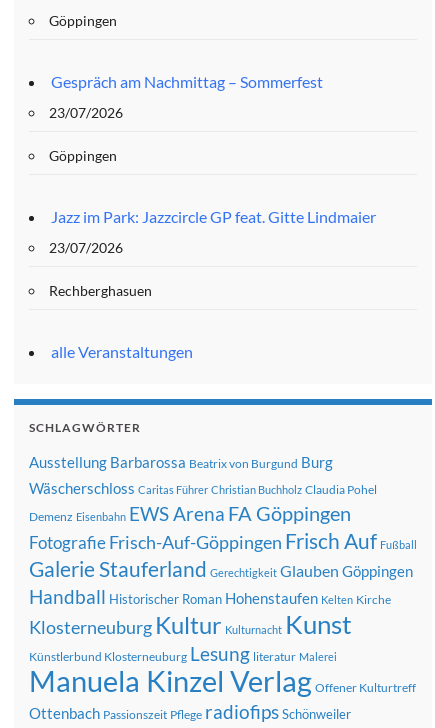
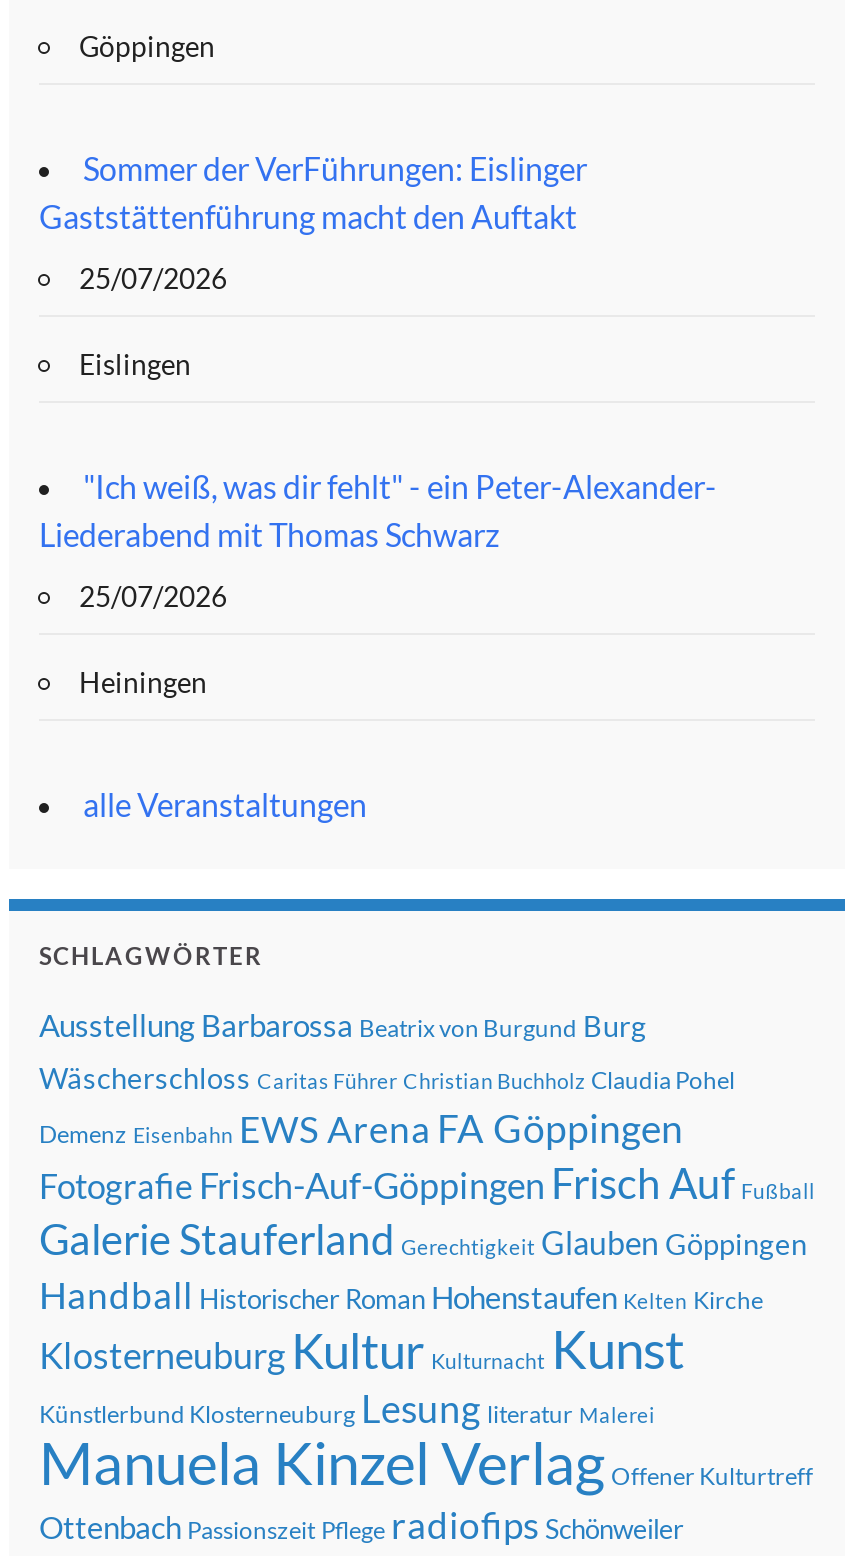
[51,71,323,90] Gespräch am Nachmittag – Sommerfest -> [39,148,587,234] Sommer der VerFührungen: Eislinger | Gaststättenführung macht den Auftakt
[49,103,123,120] 23/07/2026 -> [79,260,227,294] 25/07/2026
[49,146,117,163] Göppingen -> [79,346,191,380] Eislingen
[51,206,376,225] Jazz im Park: Jazzcircle GP feat. Gitte Lindmaier -> [39,466,717,552] "Ich weiß, was dir fehlt" - ein Peter-Alexander- | Liederabend mit Thomas Schwarz
[49,238,123,255] 23/07/2026 -> [79,578,227,612] 25/07/2026
[49,281,152,298] Rechberghasuen -> [79,664,207,698] Heiningen

